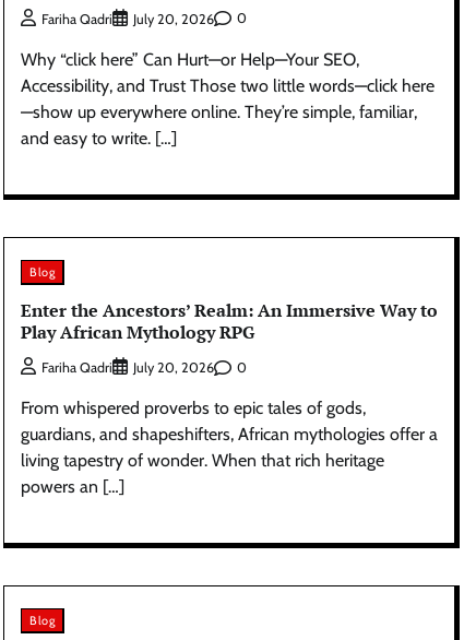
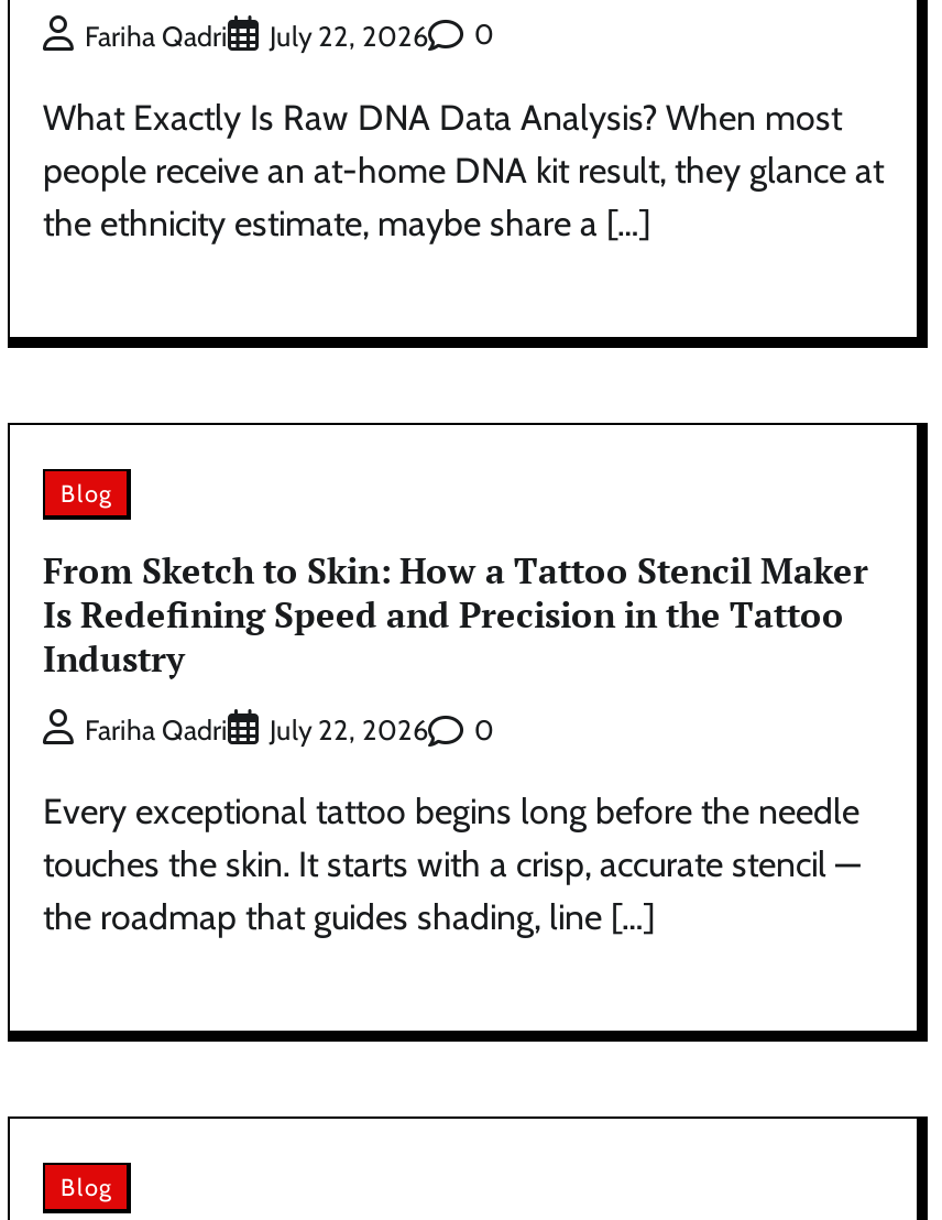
[133,10,214,27] July 20, 2026 -> [270,19,428,52] July 22, 2026
[21,49,435,148] Why “click here” Can Hurt—or Help—Your SEO, | Accessibility, and Trust Those two little words—click here | —show up everywhere online. They’re simple, familiar, | and easy to write. […] -> [43,96,884,243] What Exactly Is Raw DNA Data Analysis? When most | people receive an at-home DNA kit result, they glance at | the ethnicity estimate, maybe share a […]
[21,298,438,344] Enter the Ancestors’ Realm: An Immersive Way to | Play African Mythology RPG -> [43,546,868,682] From Sketch to Skin: How a Tattoo Stencil Maker | Is Redefining Speed and Precision in the Tattoo | Industry
[133,360,214,376] July 20, 2026 -> [270,714,428,747] July 22, 2026
[21,398,438,497] From whispered proverbs to epic tales of gods, | guardians, and shapeshifters, African mythologies offer a | living tapestry of wonder. When that rich heritage | powers an […] -> [43,791,859,939] Every exceptional tattoo begins long before the needle | touches the skin. It starts with a crisp, accurate stencil — | the roadmap that guides shading, line […]

